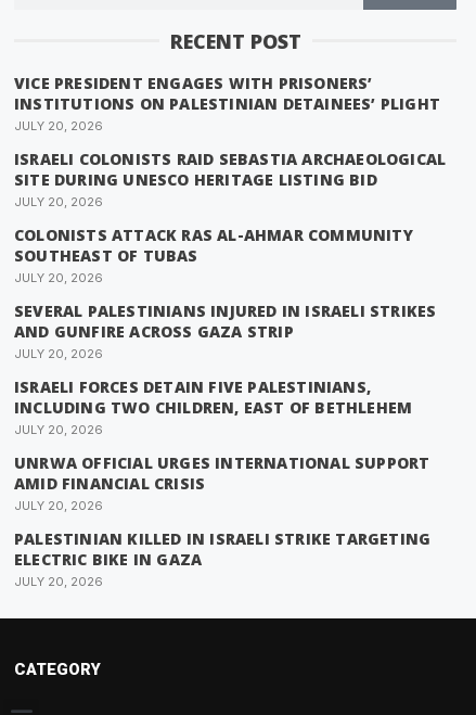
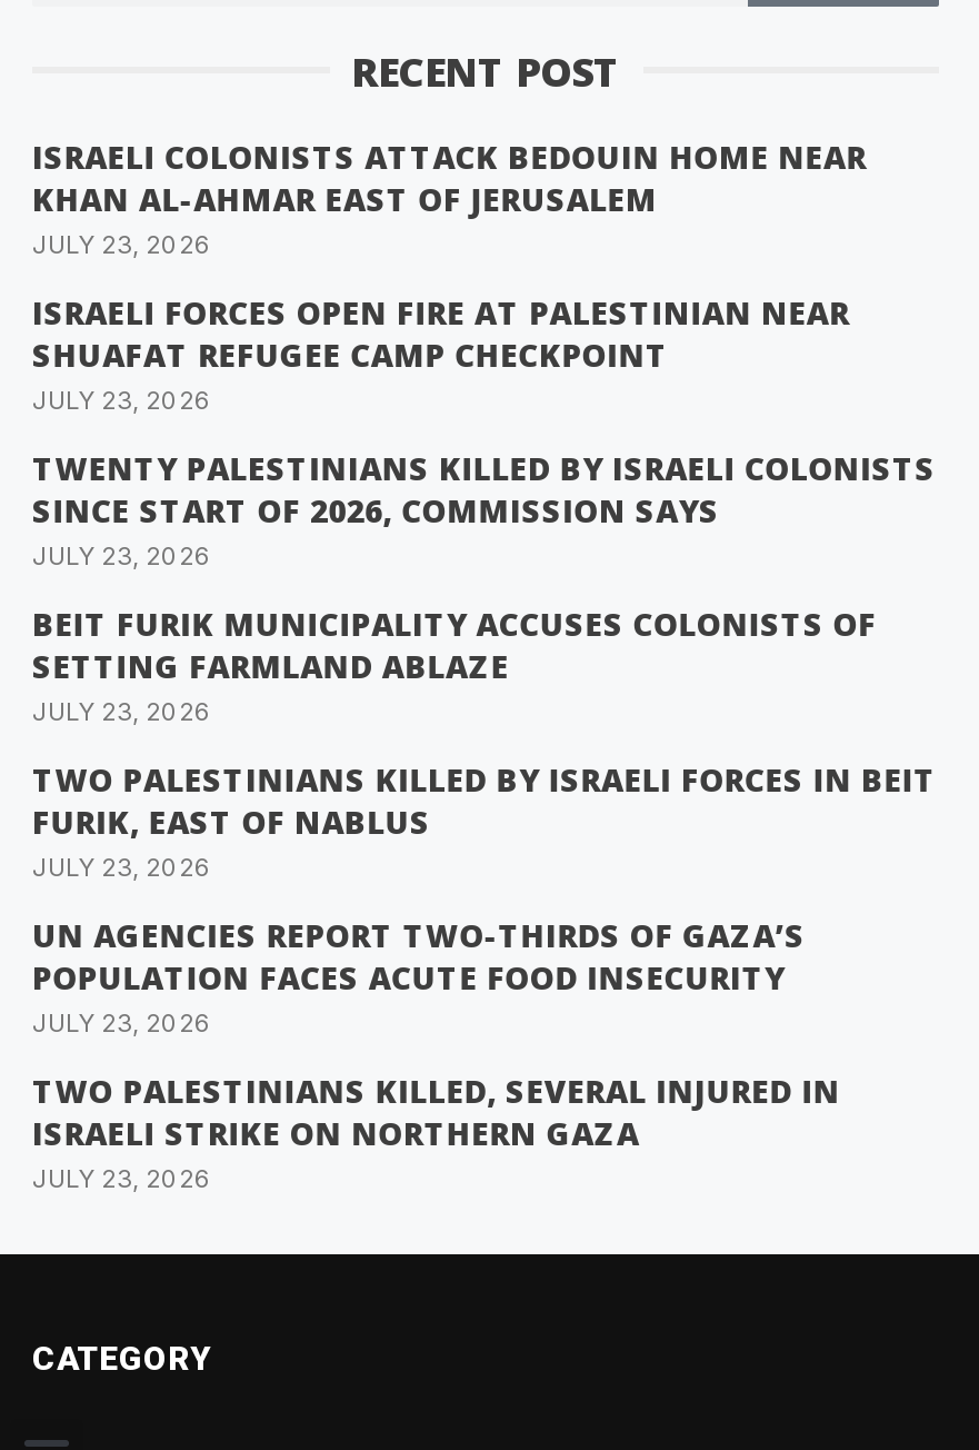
[14,73,440,133] VICE PRESIDENT ENGAGES WITH PRISONERS’ | INSTITUTIONS ON PALESTINIAN DETAINEES’ PLIGHT | JULY 20, 2026 -> [32,135,867,260] ISRAELI COLONISTS ATTACK BEDOUIN HOME NEAR | KHAN AL-AHMAR EAST OF JERUSALEM | JULY 23, 2026
[14,149,446,209] ISRAELI COLONISTS RAID SEBASTIA ARCHAEOLOGICAL | SITE DURING UNESCO HERITAGE LISTING BID | JULY 20, 2026 -> [32,291,850,416] ISRAELI FORCES OPEN FIRE AT PALESTINIAN NEAR | SHUAFAT REFUGEE CAMP CHECKPOINT | JULY 23, 2026
[14,224,413,285] COLONISTS ATTACK RAS AL-AHMAR COMMUNITY | SOUTHEAST OF TUBAS | JULY 20, 2026 -> [32,447,935,571] TWENTY PALESTINIANS KILLED BY ISRAELI COLONISTS | SINCE START OF 2026, COMMISSION SAYS | JULY 23, 2026
[14,300,436,361] SEVERAL PALESTINIANS INJURED IN ISRAELI STRIKES | AND GUNFIRE ACROSS GAZA STRIP | JULY 20, 2026 -> [32,602,876,727] BEIT FURIK MUNICIPALITY ACCUSES COLONISTS OF | SETTING FARMLAND ABLAZE | JULY 23, 2026
[14,376,412,437] ISRAELI FORCES DETAIN FIVE PALESTINIANS, | INCLUDING TWO CHILDREN, EAST OF BETHLEHEM | JULY 20, 2026 -> [32,758,936,883] TWO PALESTINIANS KILLED BY ISRAELI FORCES IN BEIT | FURIK, EAST OF NABLUS | JULY 23, 2026
[14,452,430,513] UNRWA OFFICIAL URGES INTERNATIONAL SUPPORT | AMID FINANCIAL CRISIS | JULY 20, 2026 -> [32,914,805,1038] UN AGENCIES REPORT TWO-THIRDS OF GAZA’S | POPULATION FACES ACUTE FOOD INSECURITY | JULY 23, 2026
[14,528,431,589] PALESTINIAN KILLED IN ISRAELI STRIKE TARGETING | ELECTRIC BIKE IN GAZA | JULY 20, 2026 -> [32,1069,840,1194] TWO PALESTINIANS KILLED, SEVERAL INJURED IN | ISRAELI STRIKE ON NORTHERN GAZA | JULY 23, 2026

